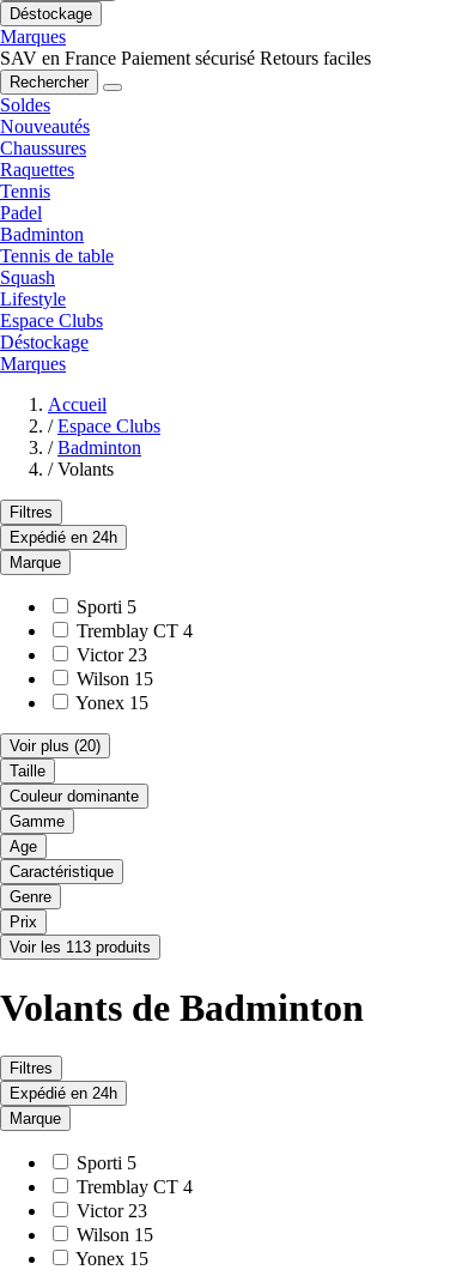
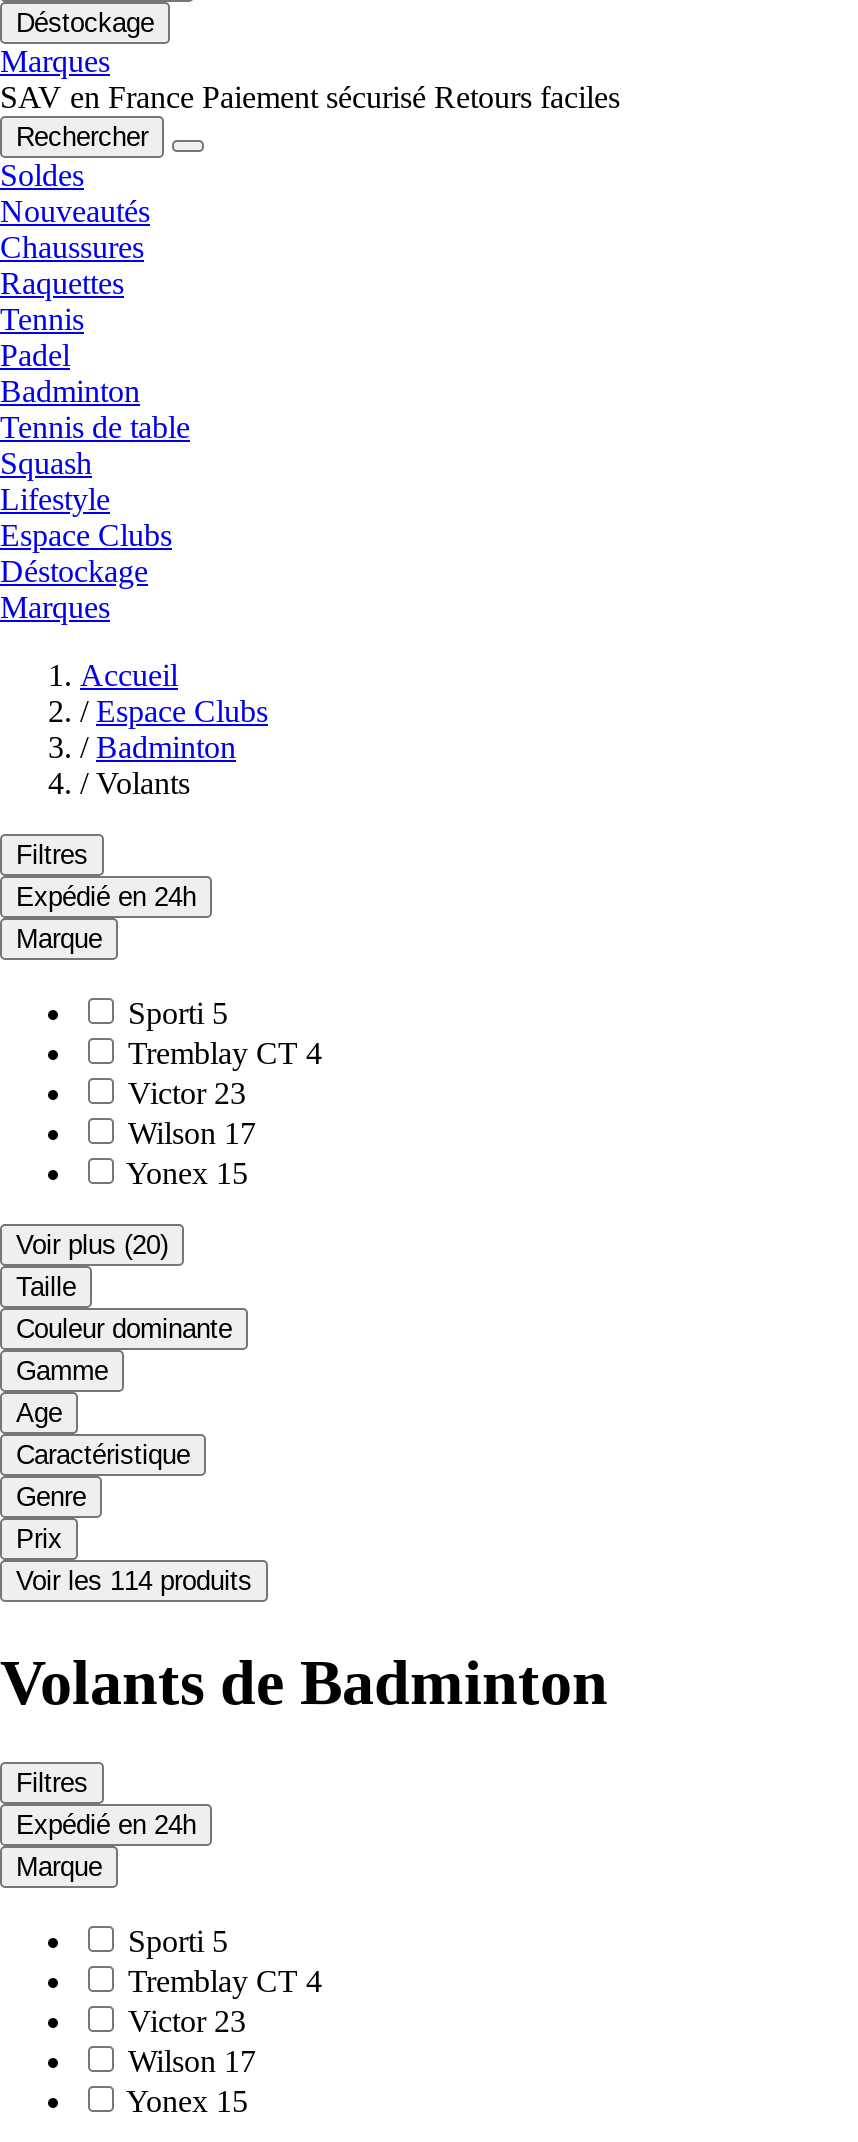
[77,669,153,689] Wilson 15 -> [128,1116,256,1150] Wilson 17
[10,938,151,956] Voir les 113 produits -> [16,1566,252,1596] Voir les 114 produits
[77,1224,153,1245] Wilson 15 -> [128,2044,256,2078] Wilson 17

